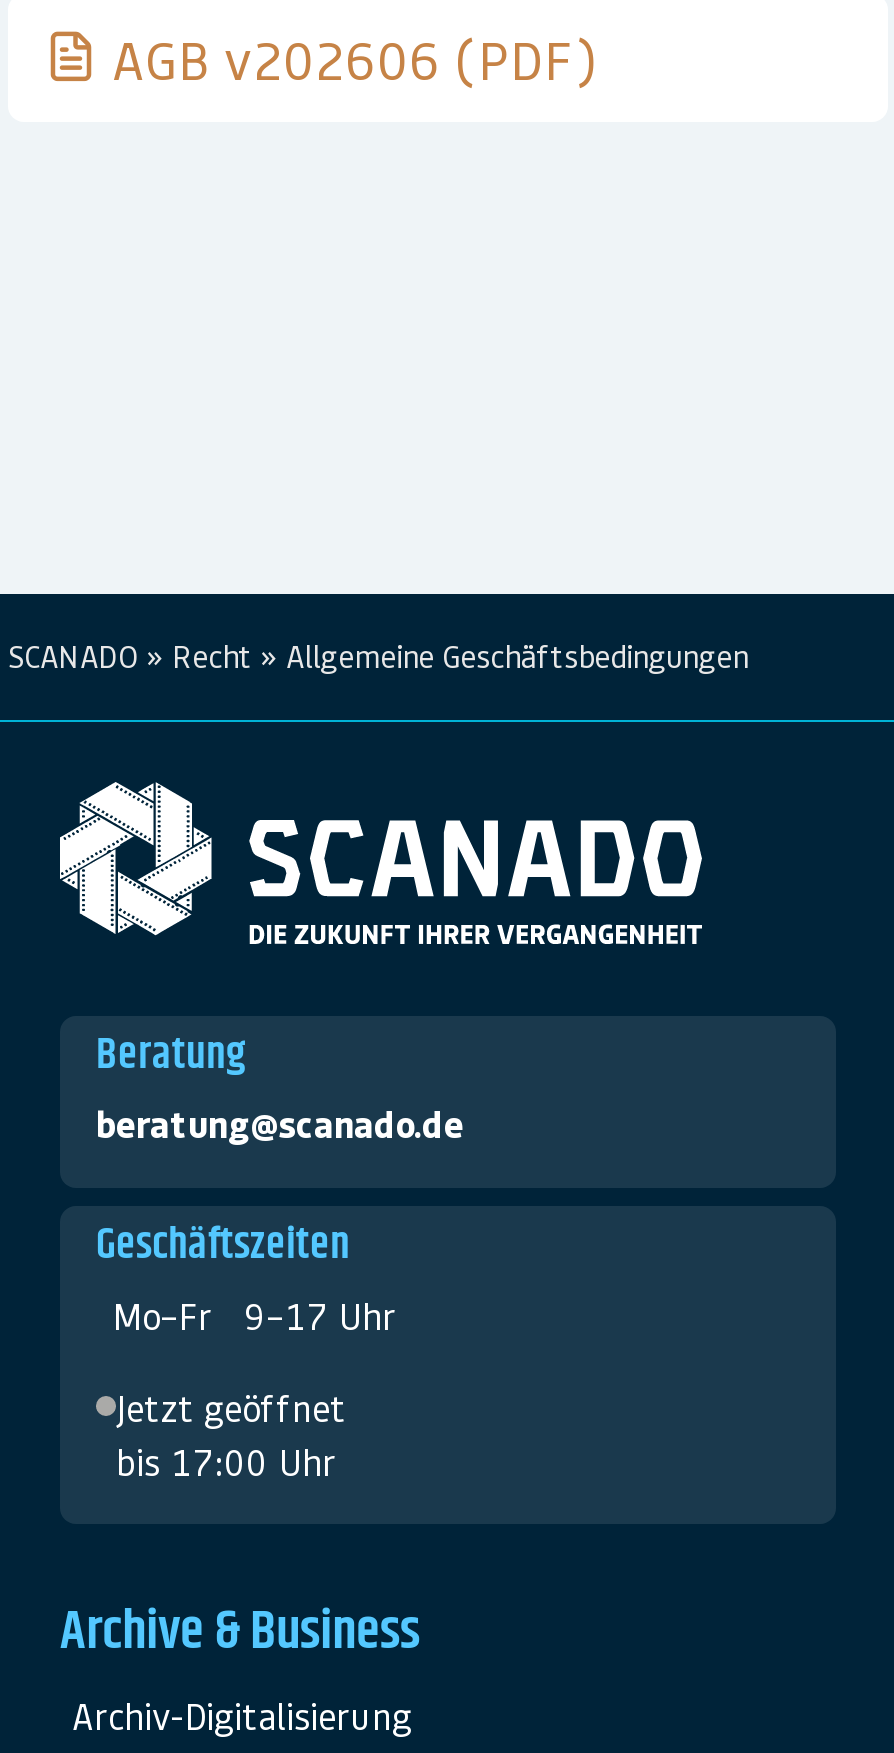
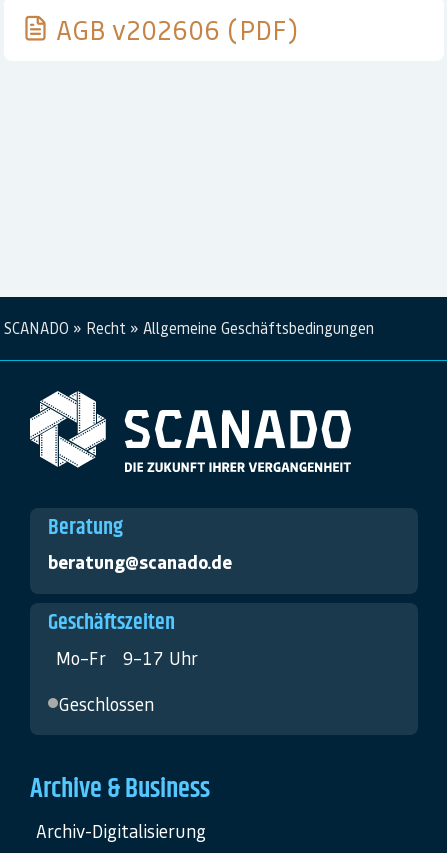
[116,1384,346,1484] Jetzt geöffnet | bis 17:00 Uhr -> [58,692,154,715] Geschlossen

